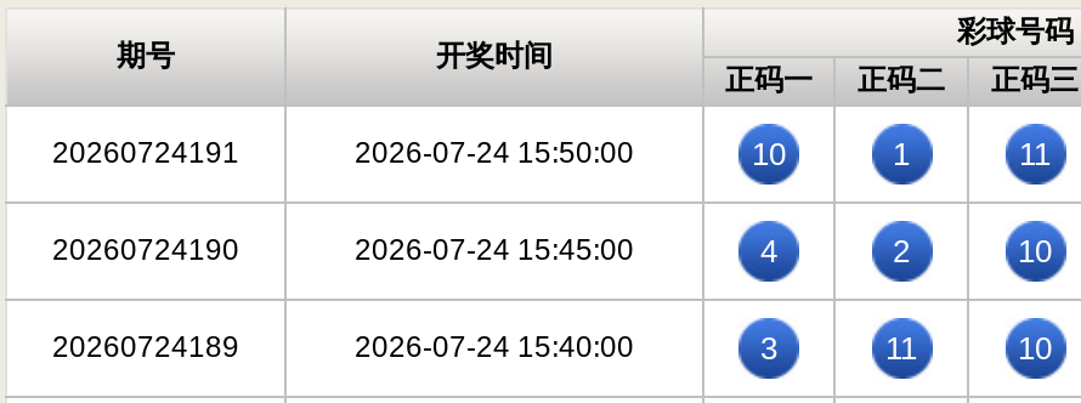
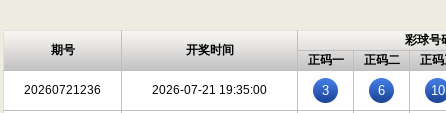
[52,136,1052,364] 20260724191 | 2026-07-24 15:50:00 | 10 | 1 | 11 | 20260724190 | 2026-07-24 15:45:00 | 4 | 2 | 10 | 20260724189 | 2026-07-24 15:40:00 -> [24,83,267,97] 20260721236 | 2026-07-21 19:35:00
[885,330,917,367] 11 -> [378,83,385,98] 6

